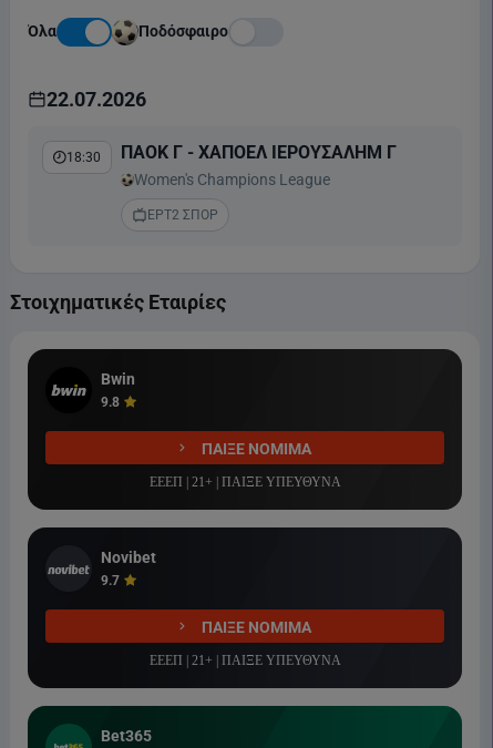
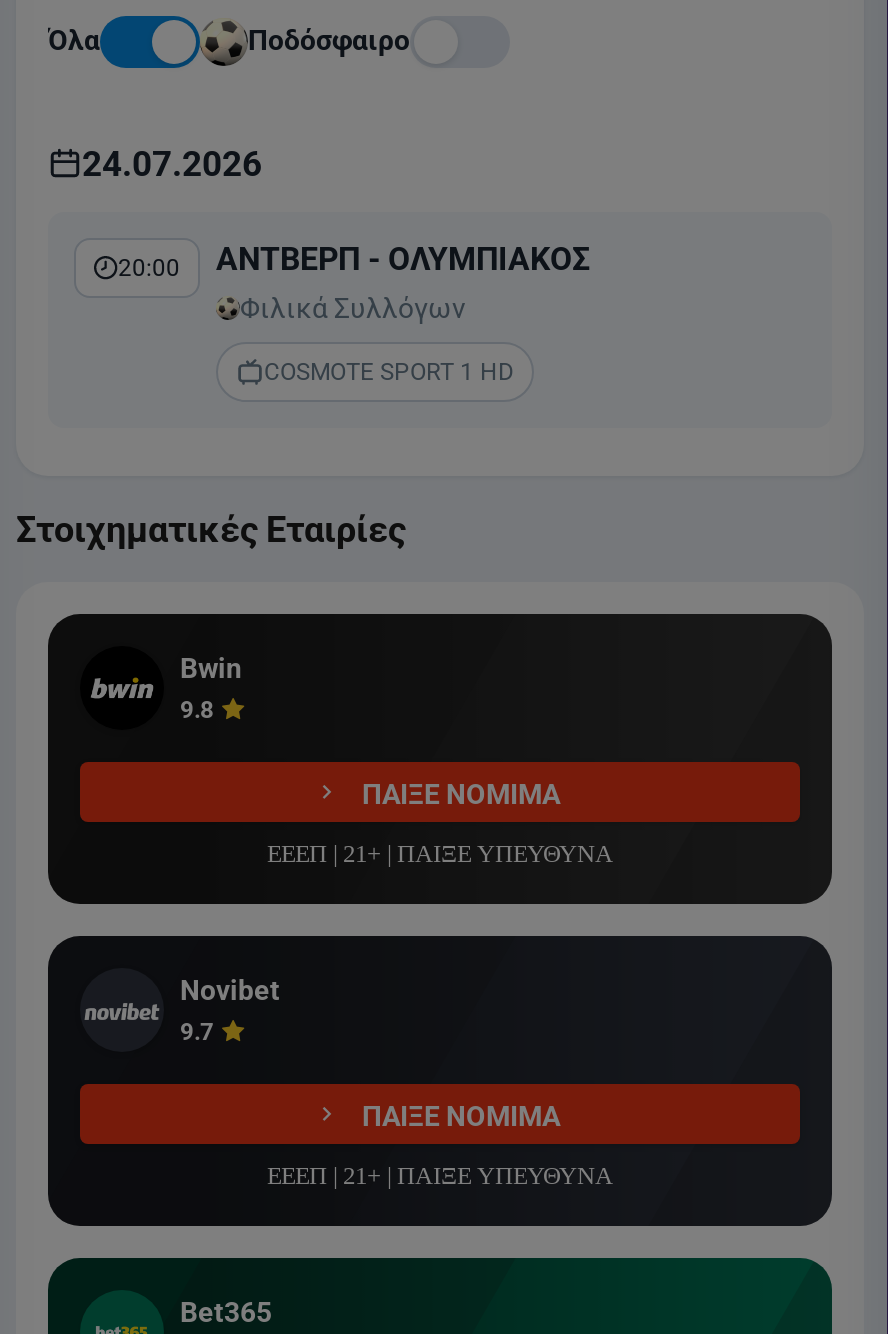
[47,88,146,111] 22.07.2026 -> [82,144,262,184] 24.07.2026
[66,142,397,188] 18:30 | ΠΑΟΚ Γ - ΧΑΠΟΕΛ ΙΕΡΟΥΣΑΛΗΜ Γ | Women's Champions League -> [118,240,590,324] 20:00 | ΑΝΤΒΕΡΠ - ΟΛΥΜΠΙΑΚΟΣ | Φιλικά Συλλόγων
[147,207,218,223] ΕΡΤ2 ΣΠΟΡ -> [264,358,514,386] COSMOTE SPORT 1 HD

